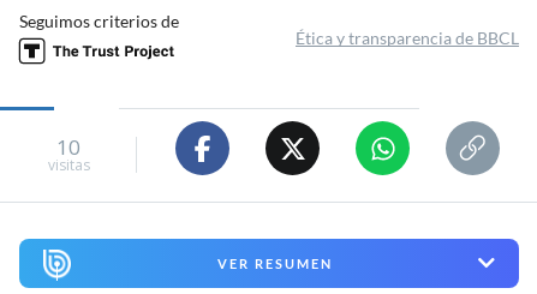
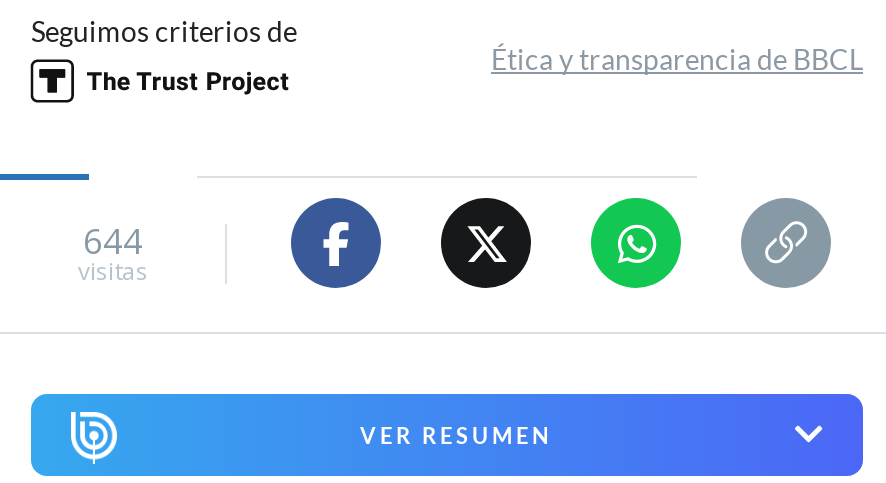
[56,133,80,160] 10 -> [83,217,143,263] 644

